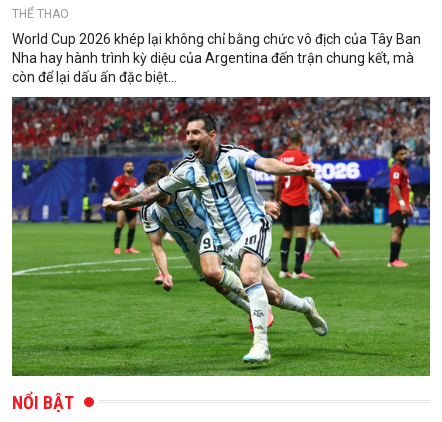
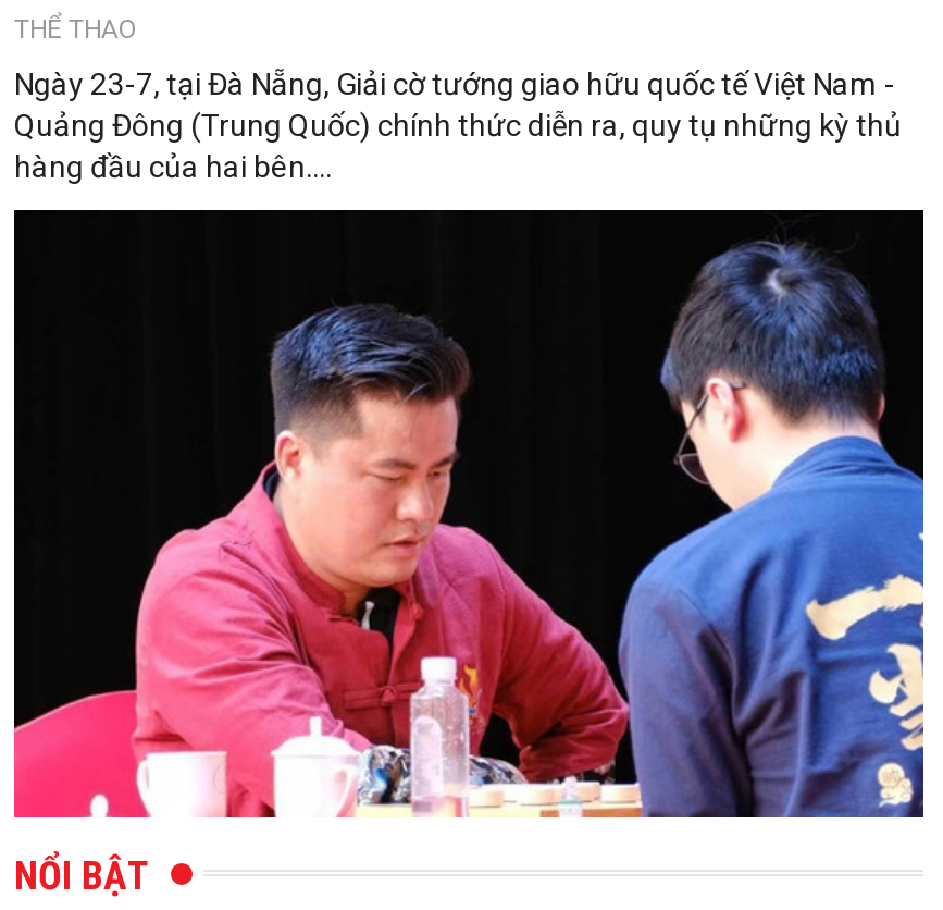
[12,31,421,85] World Cup 2026 khép lại không chỉ bằng chức vô địch của Tây Ban | Nha hay hành trình kỳ diệu của Argentina đến trận chung kết, mà | còn để lại dấu ấn đặc biệt... -> [14,67,902,184] Ngày 23-7, tại Đà Nẵng, Giải cờ tướng giao hữu quốc tế Việt Nam - | Quảng Đông (Trung Quốc) chính thức diễn ra, quy tụ những kỳ thủ | hàng đầu của hai bên....
[11,96,431,377] [image] -> [12,208,926,820] [image]

